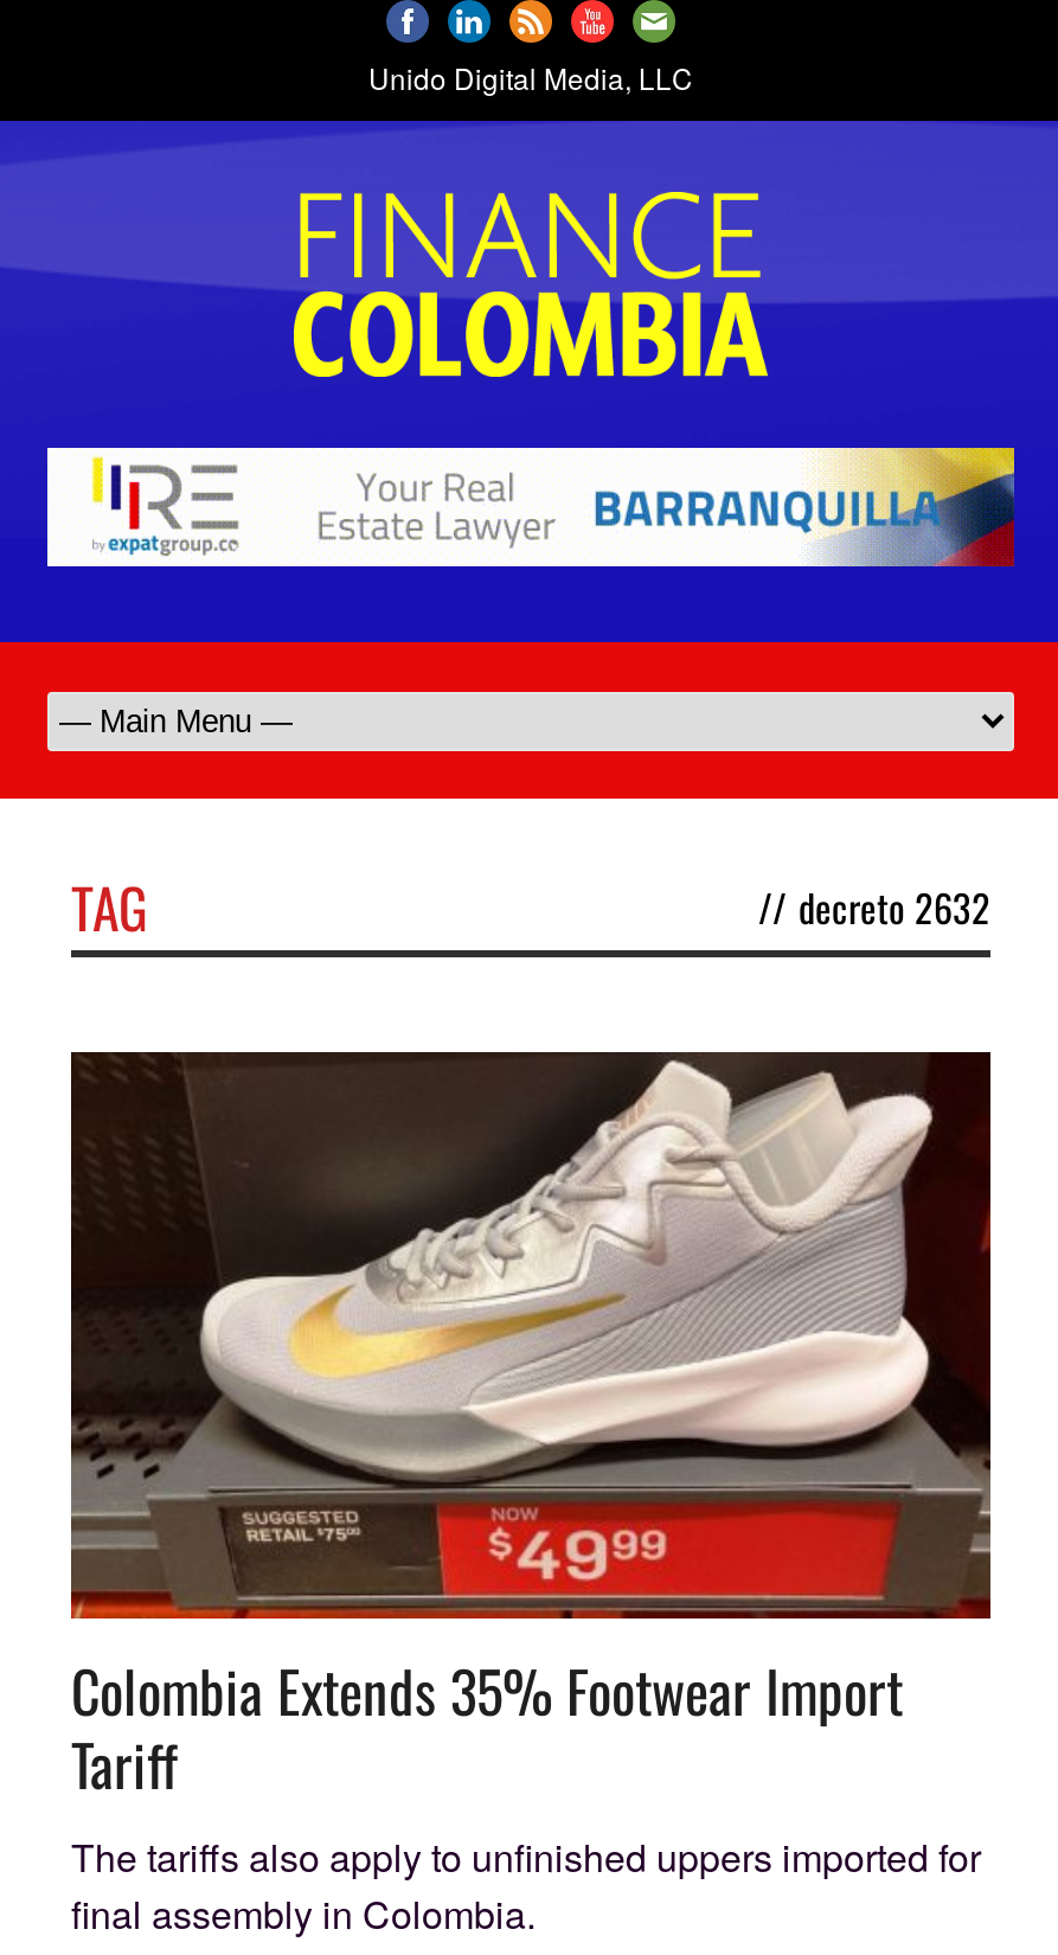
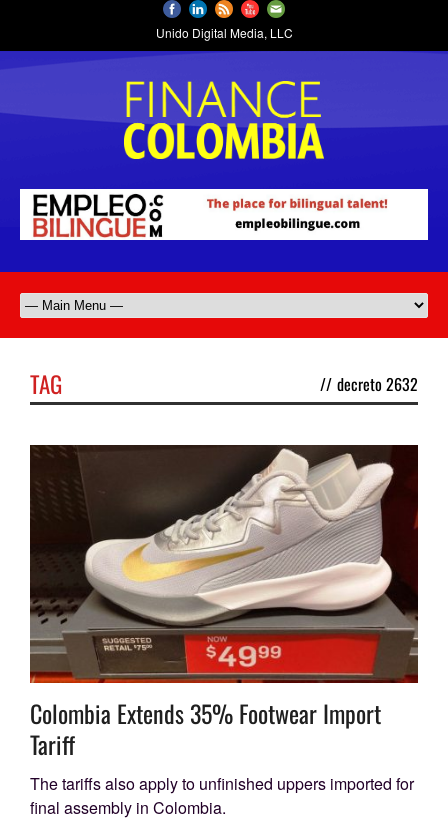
[78,446,1017,569] [image] -> [32,188,429,241] [image]

